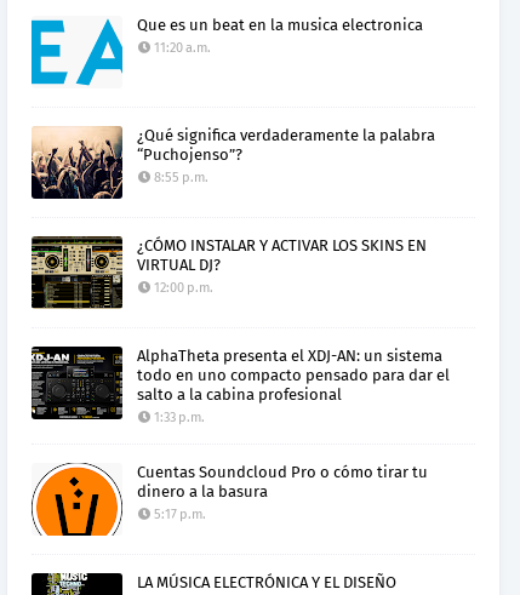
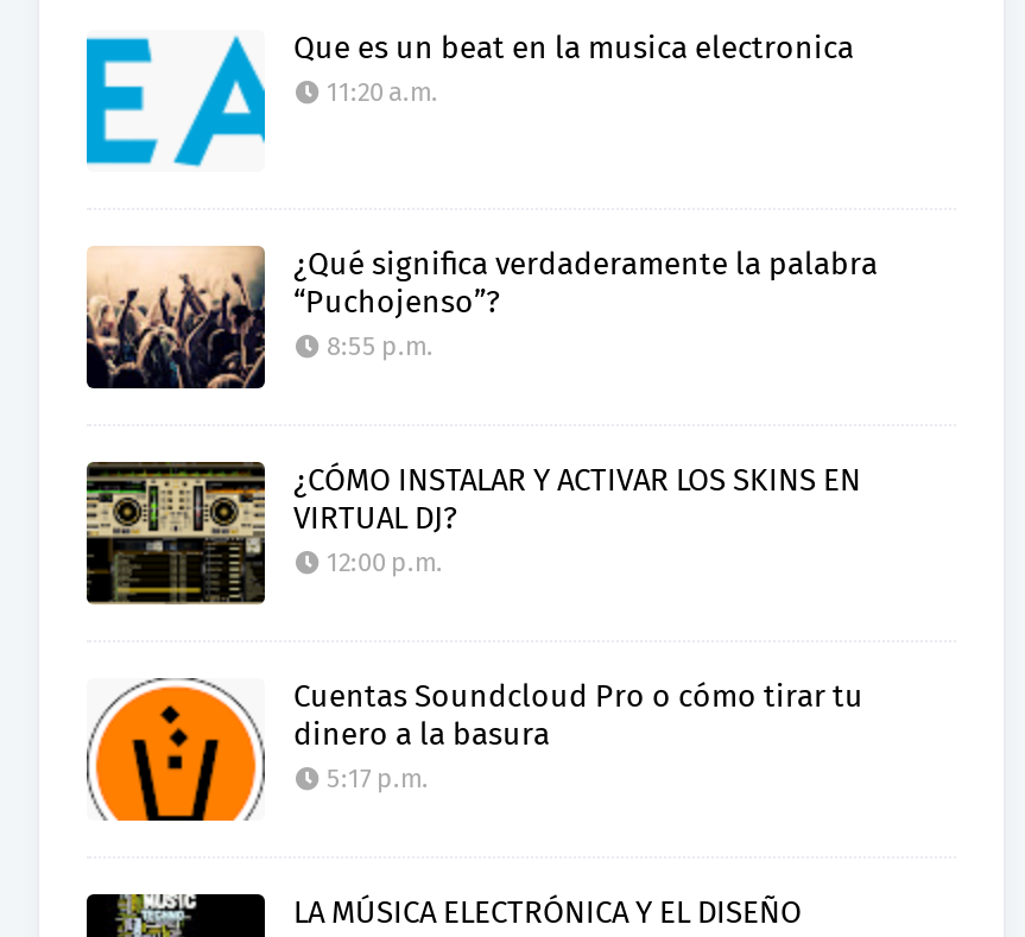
[30,345,450,425] [image] | AlphaTheta presenta el XDJ-AN: un sistema | todo en uno compacto pensado para dar el | salto a la cabina profesional | 1:33 p.m. -> none

